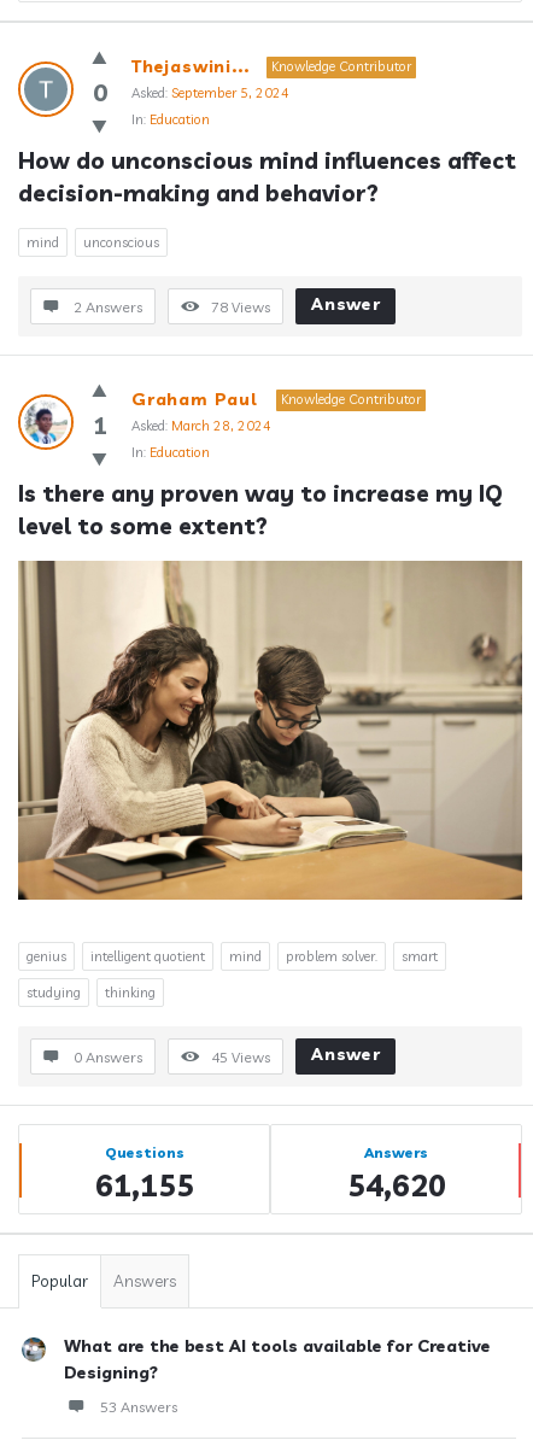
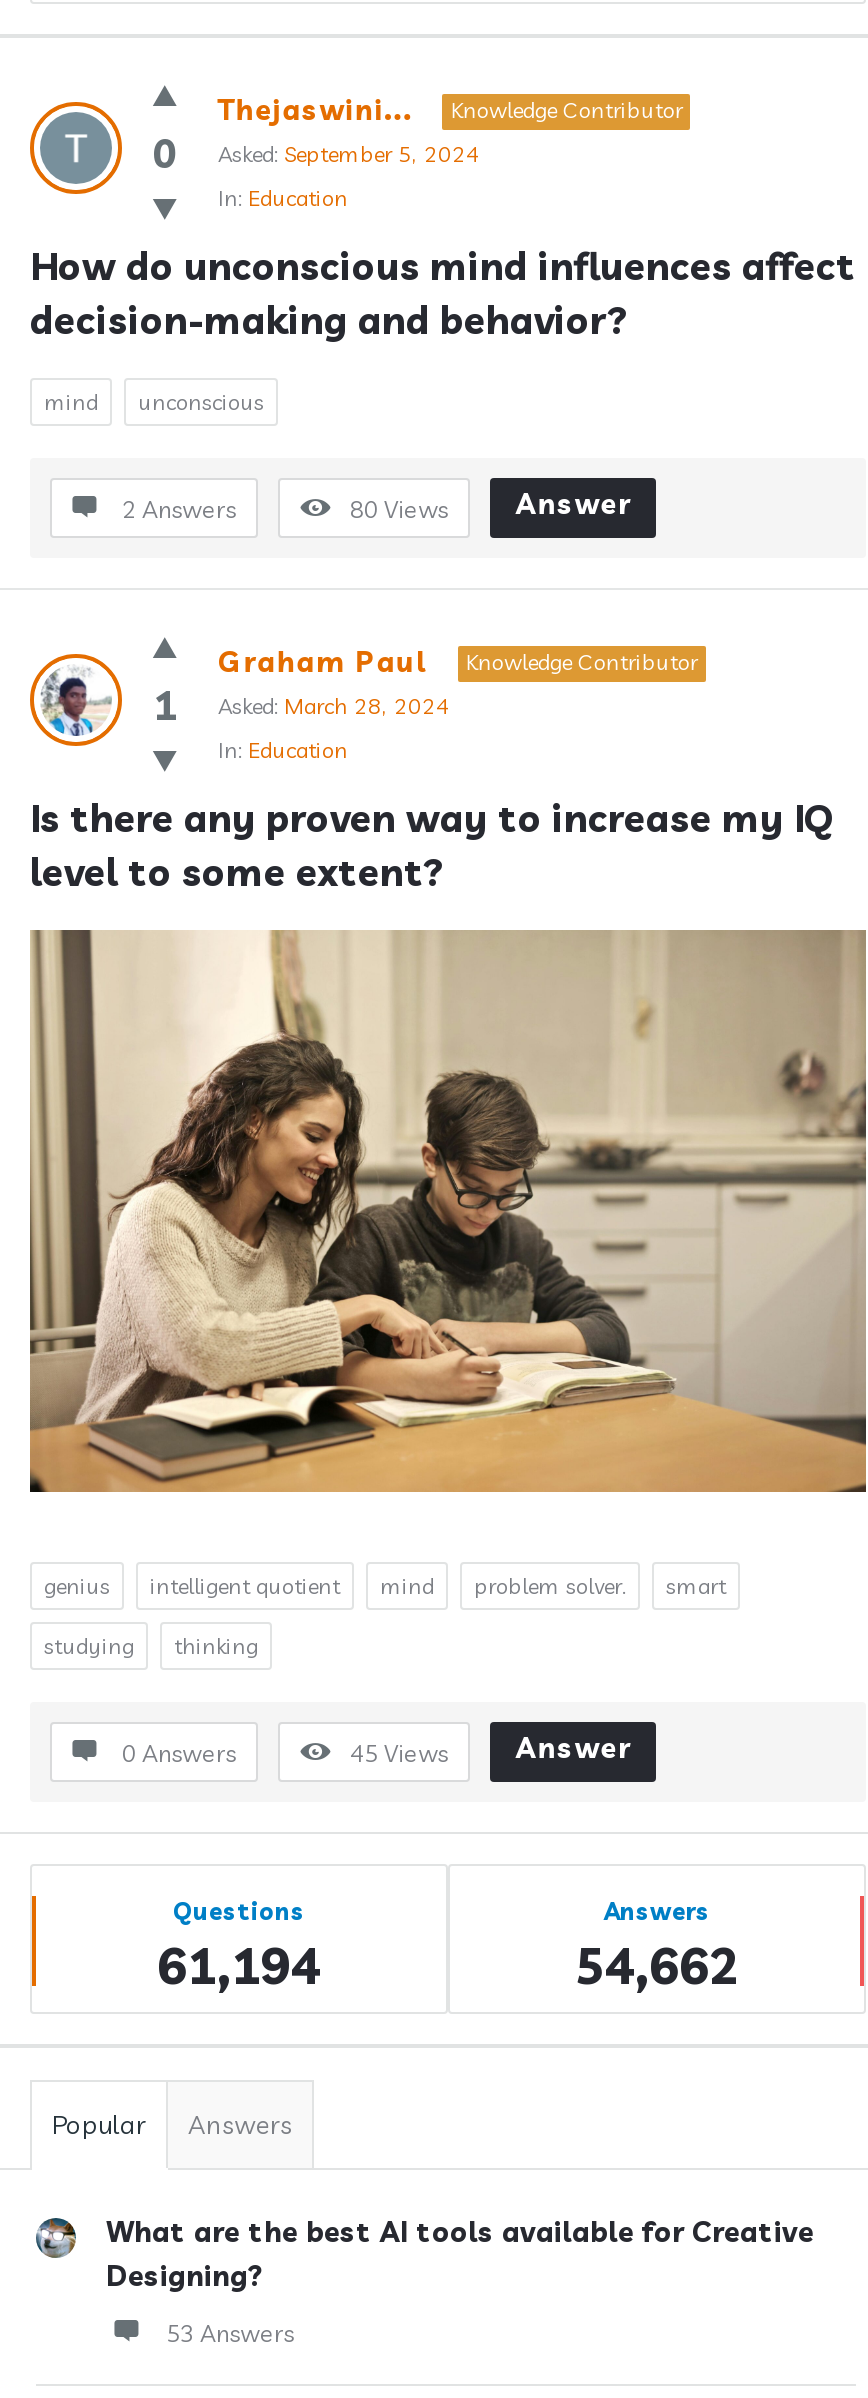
[211,298,270,316] 78 Views -> [350,494,448,524] 80 Views
[95,1167,194,1204] 61,155 -> [157,1935,321,1997] 61,194
[347,1167,446,1204] 54,620 -> [575,1935,739,1997] 54,662

